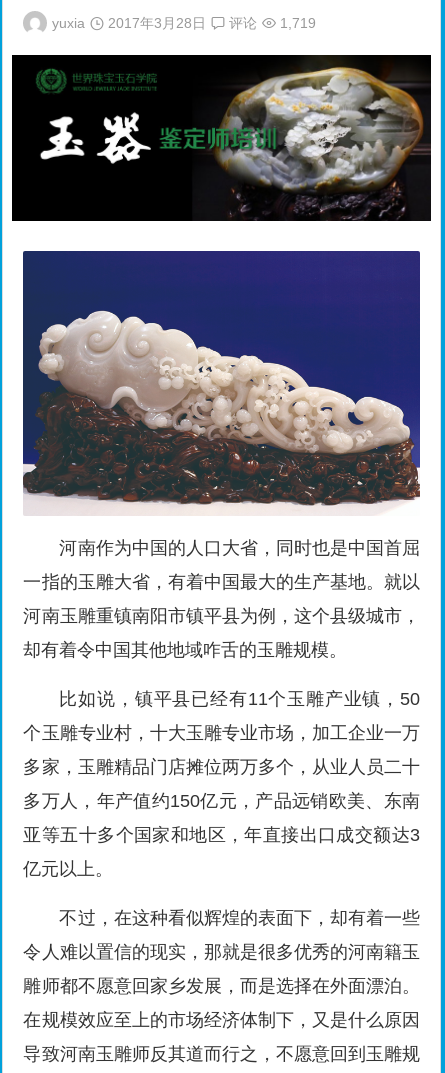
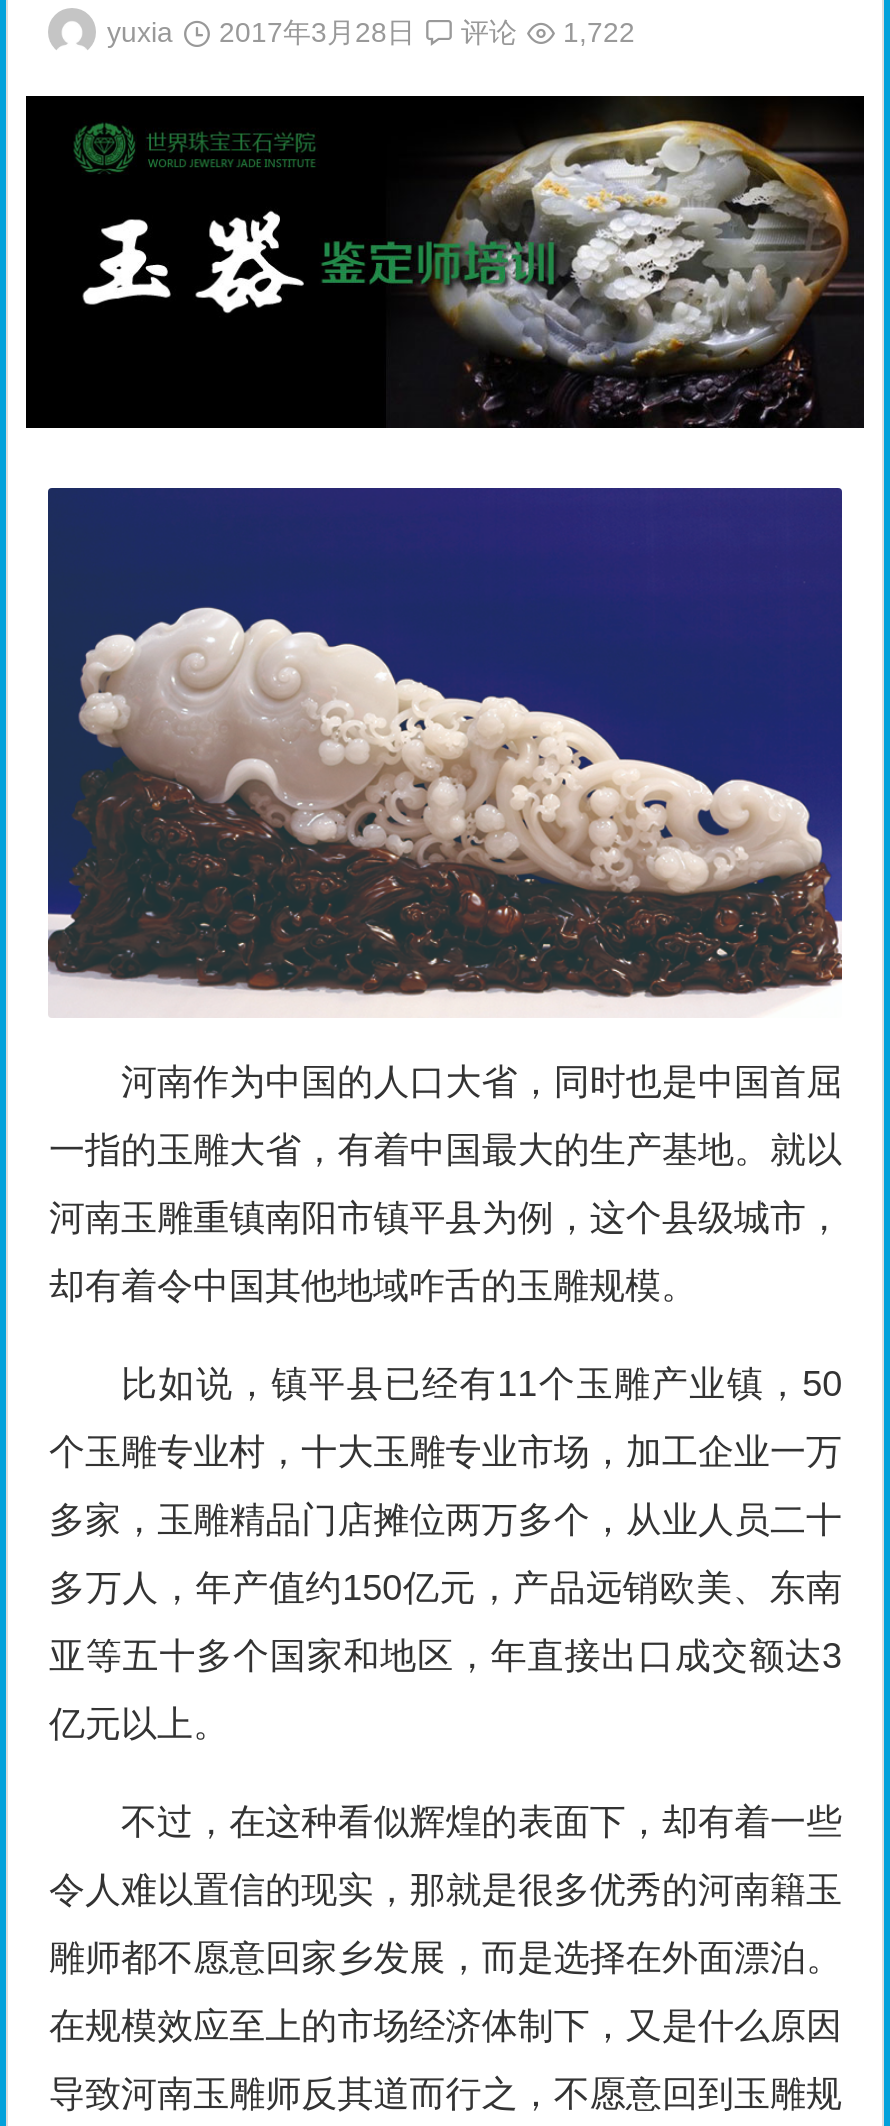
[276,15,316,31] 1,719 -> [555,16,635,48] 1,722

